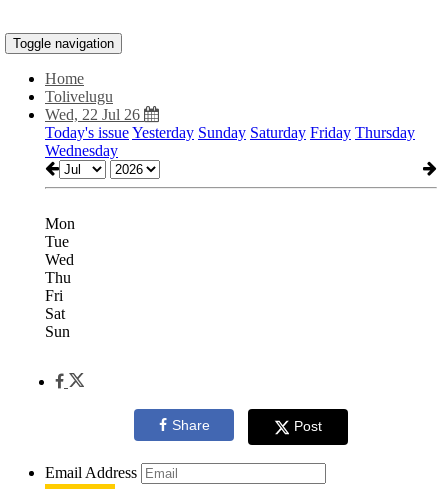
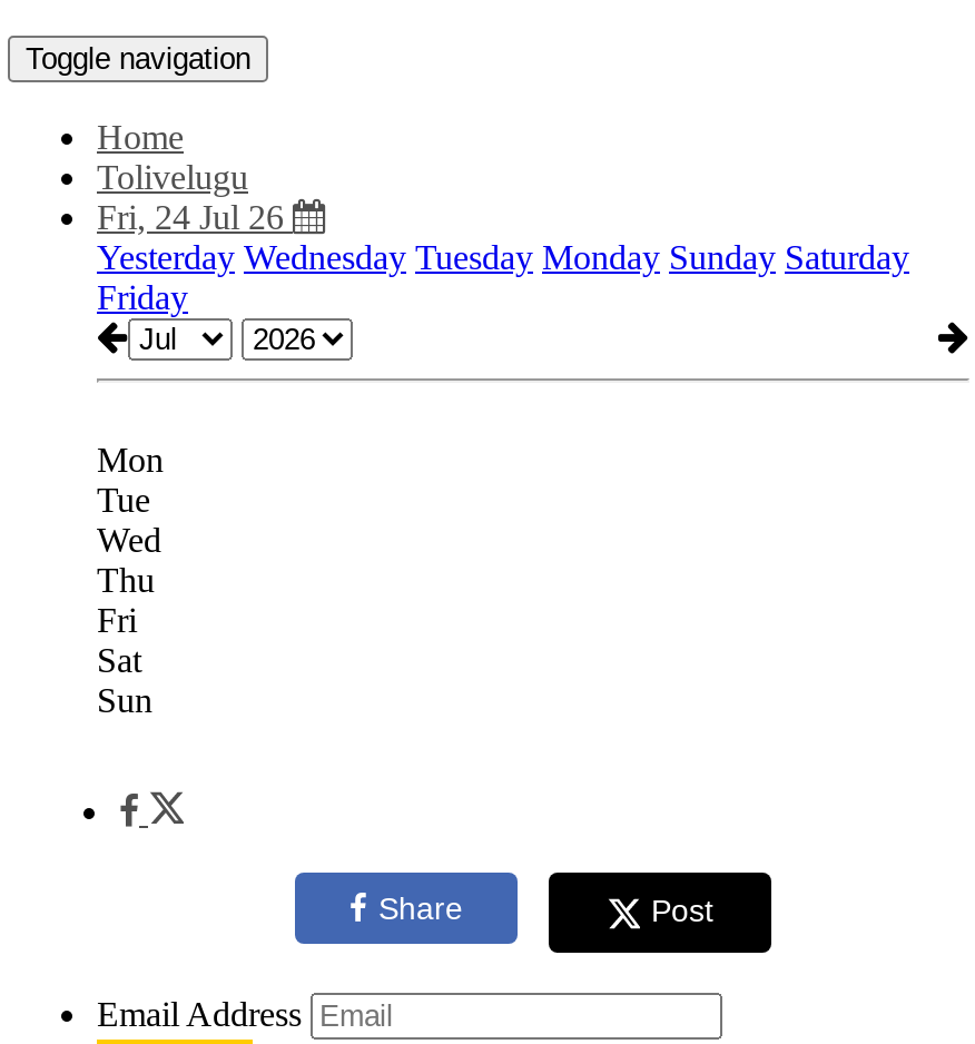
[45,106,415,159] Wed, 22 Jul 26 | Today's issue Yesterday Sunday Saturday Friday Thursday | Wednesday -> [97,198,909,316] Fri, 24 Jul 26 | Yesterday Wednesday Tuesday Monday Sunday Saturday | Friday

